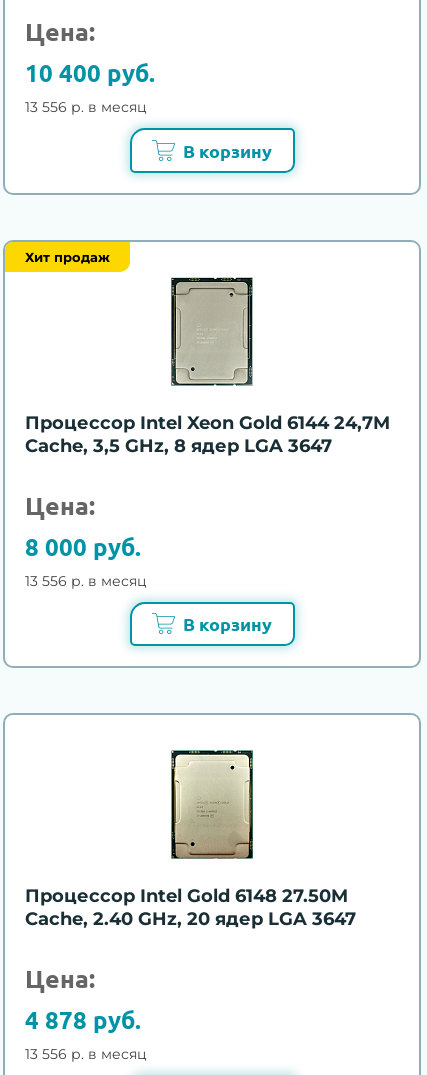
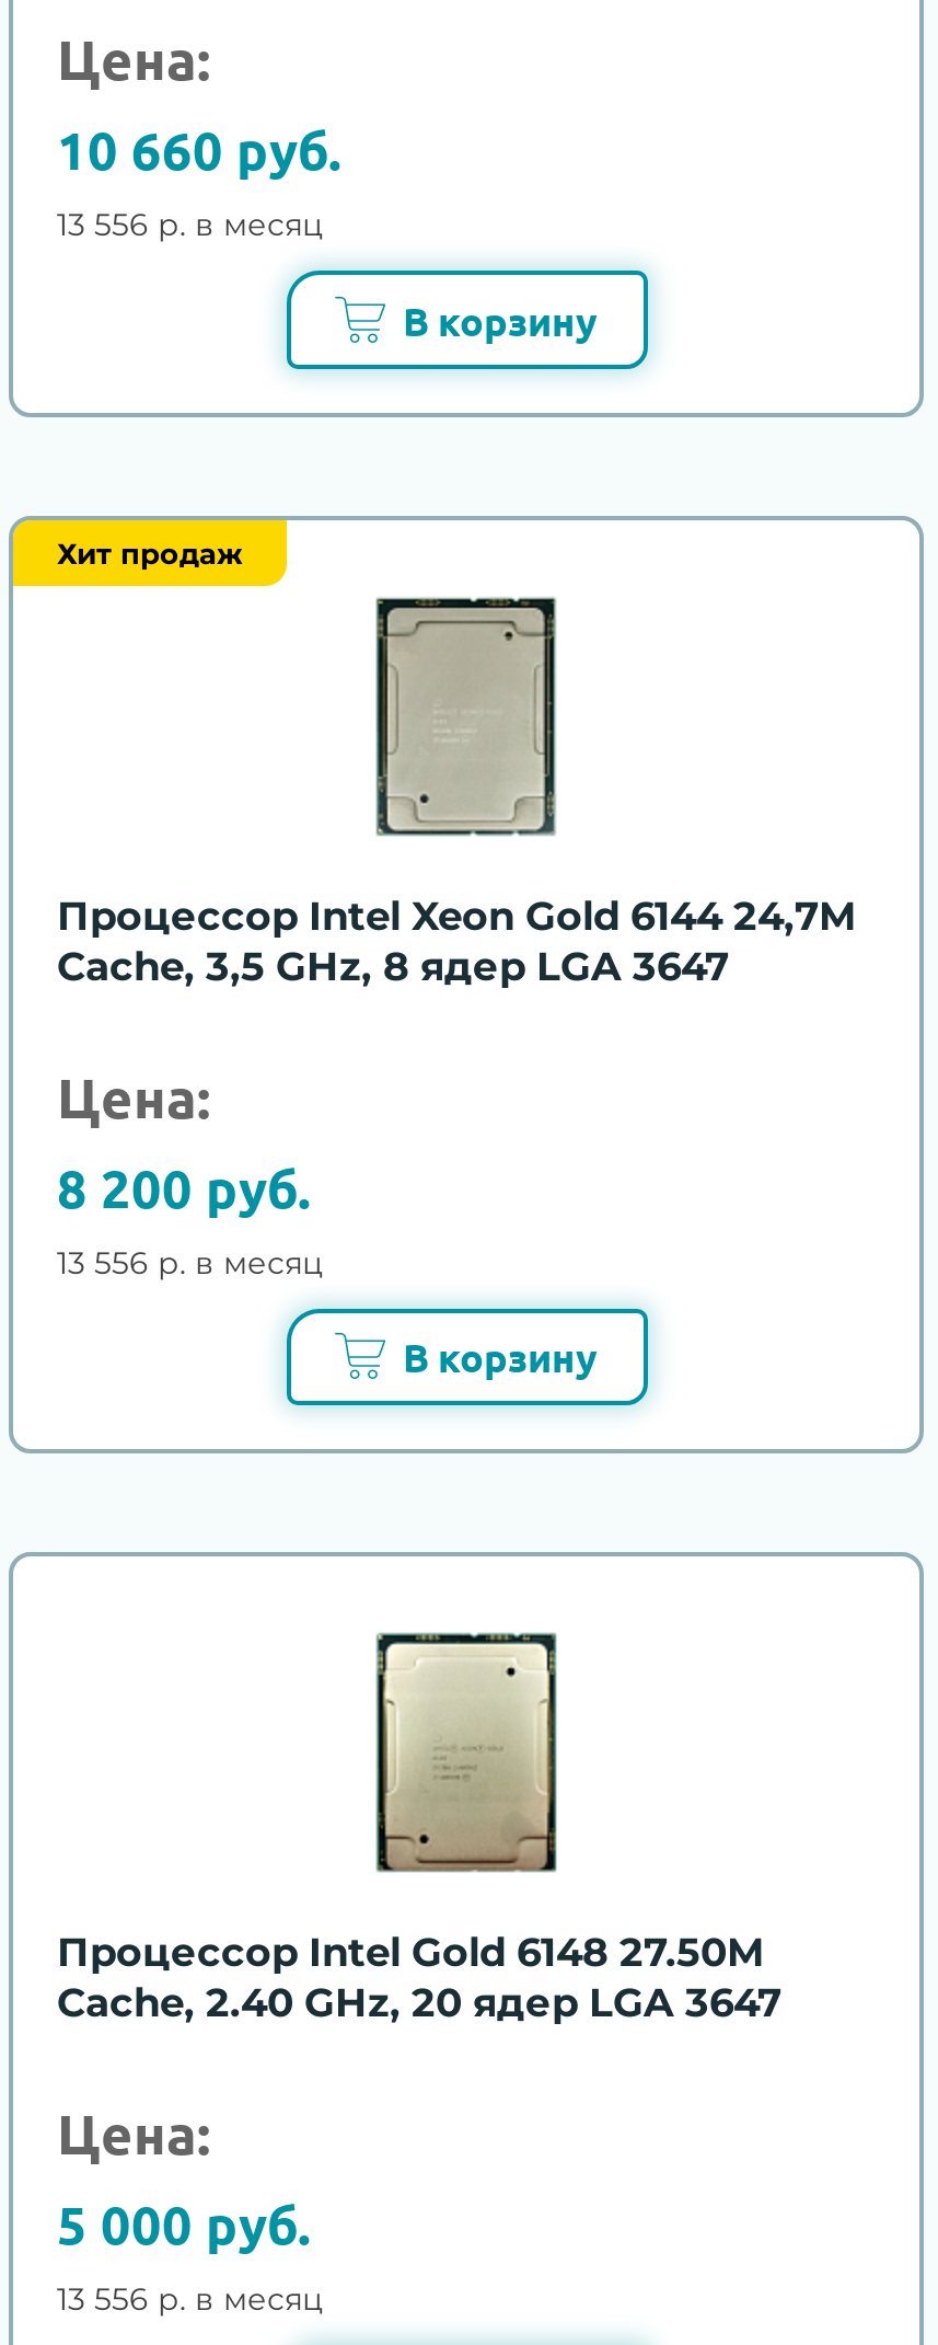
[25,57,155,88] 10 400 руб. -> [57,116,341,184] 10 660 руб.
[25,531,141,562] 8 000 руб. -> [57,1153,311,1221] 8 200 руб.
[25,1004,141,1035] 4 878 руб. -> [57,2190,311,2258] 5 000 руб.

